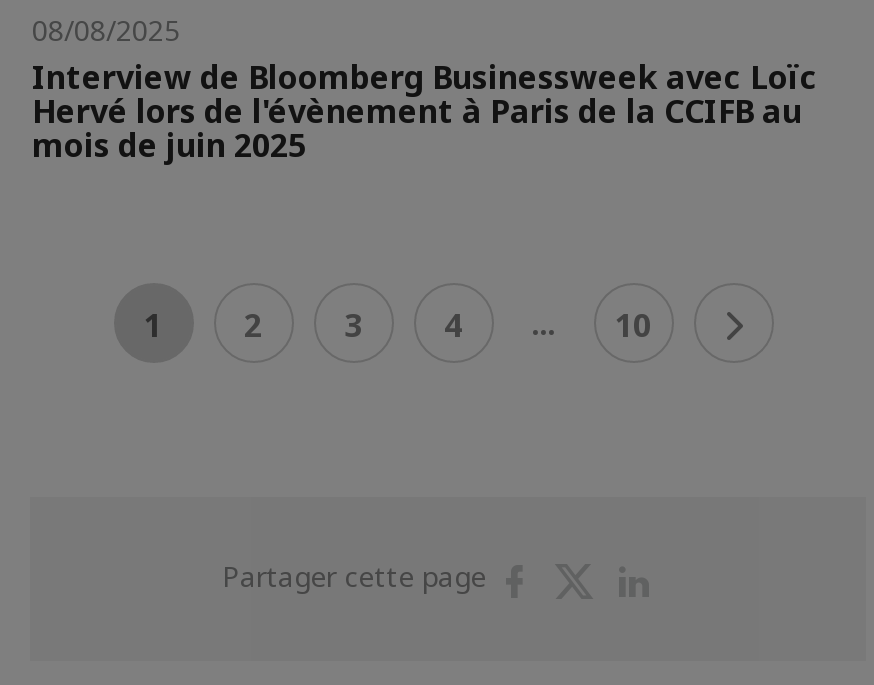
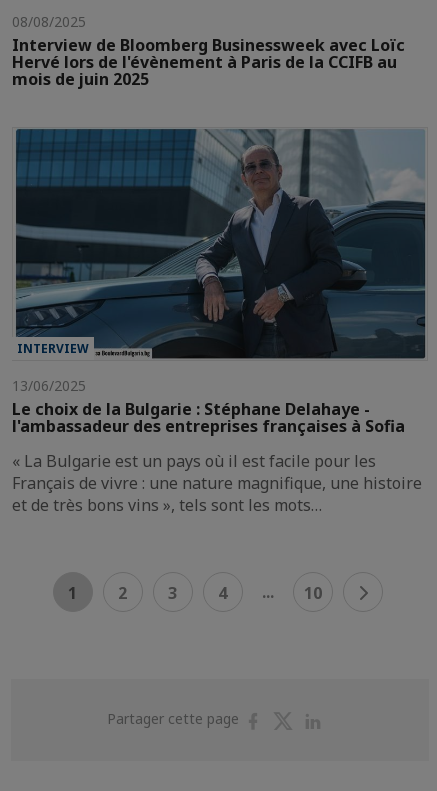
none -> [12,127,427,516] [image] | INTERVIEW | 13/06/2025 | Le choix de la Bulgarie : Stéphane Delahaye - | l'ambassadeur des entreprises françaises à Sofia | « La Bulgarie est un pays où il est facile pour les | Français de vivre : une nature magnifique, une histoire | et de très bons vins », tels sont les mots…

